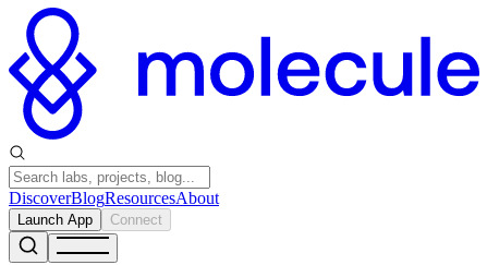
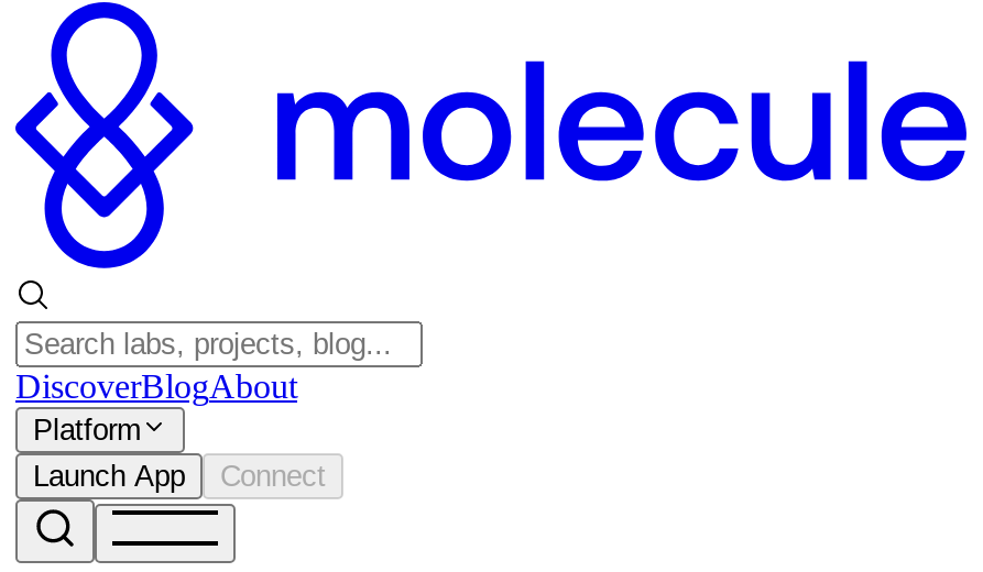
[9,189,219,207] DiscoverBlogResourcesAbout -> [15,367,297,447] DiscoverBlogAbout | Platform

